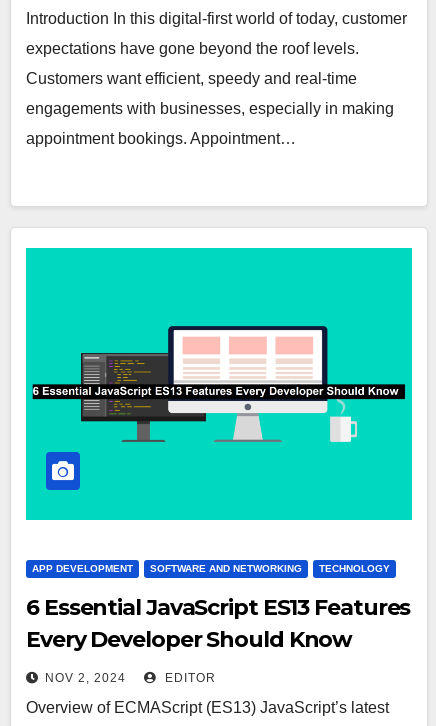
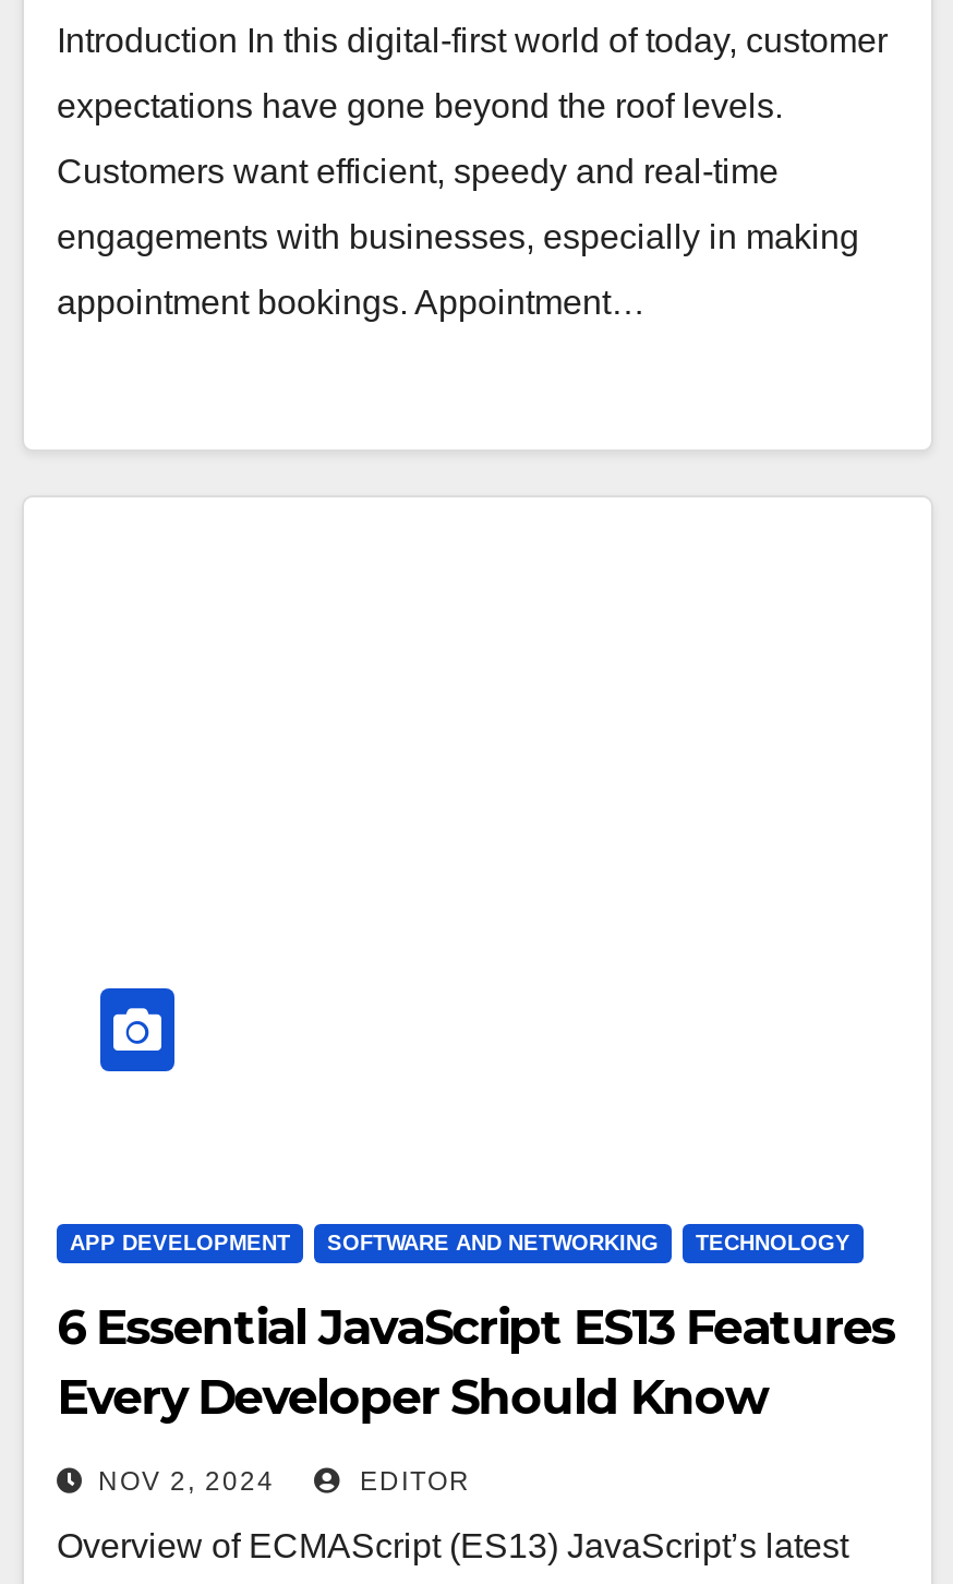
[25,247,413,521] [image] -> none

